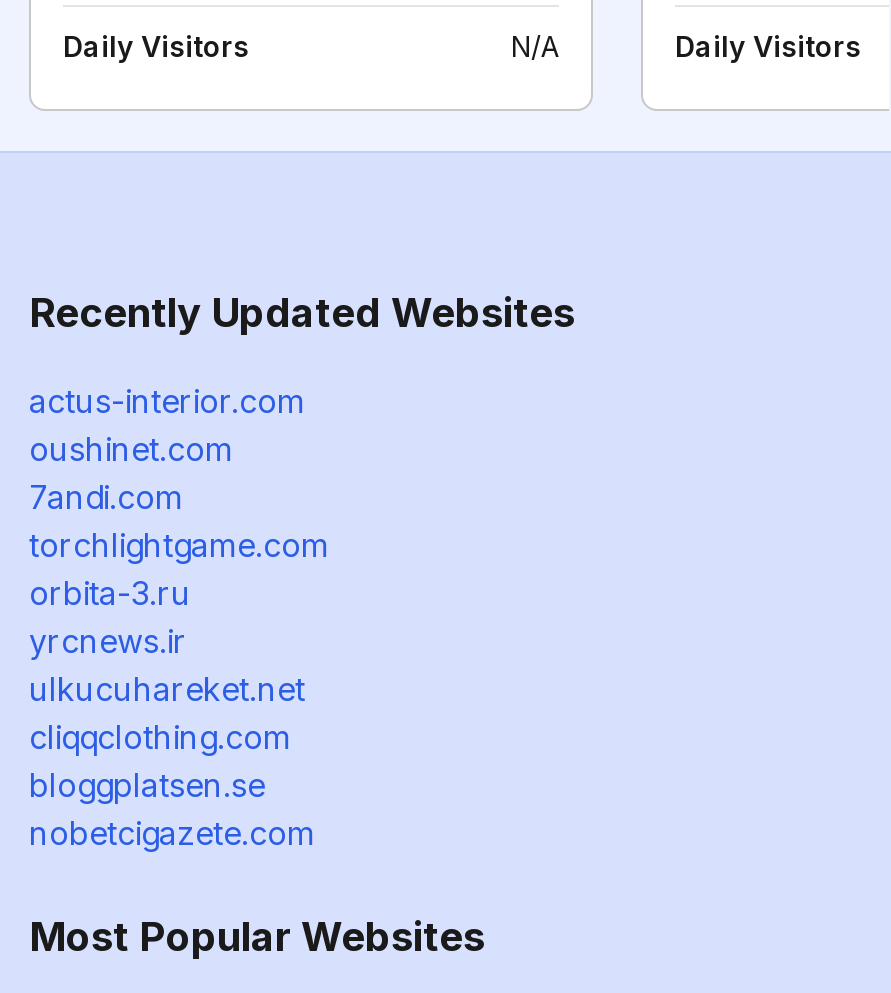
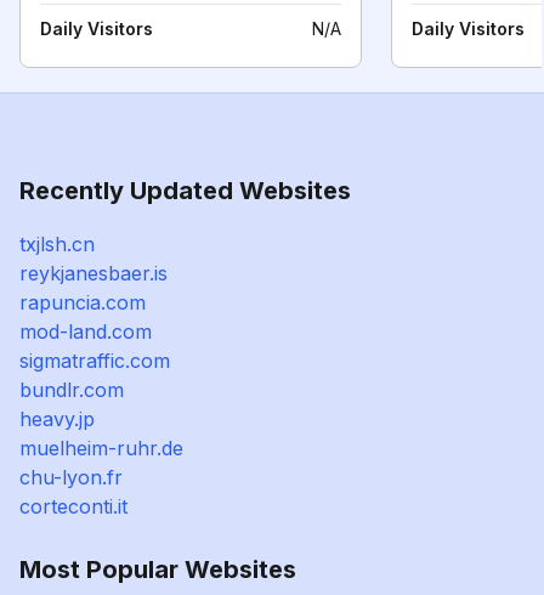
[29,381,329,853] actus-interior.com | oushinet.com | 7andi.com | torchlightgame.com | orbita-3.ru | yrcnews.ir | ulkucuhareket.net | cliqqclothing.com | bloggplatsen.se | nobetcigazete.com -> [19,232,183,518] txjlsh.cn | reykjanesbaer.is | rapuncia.com | mod-land.com | sigmatraffic.com | bundlr.com | heavy.jp | muelheim-ruhr.de | chu-lyon.fr | corteconti.it

